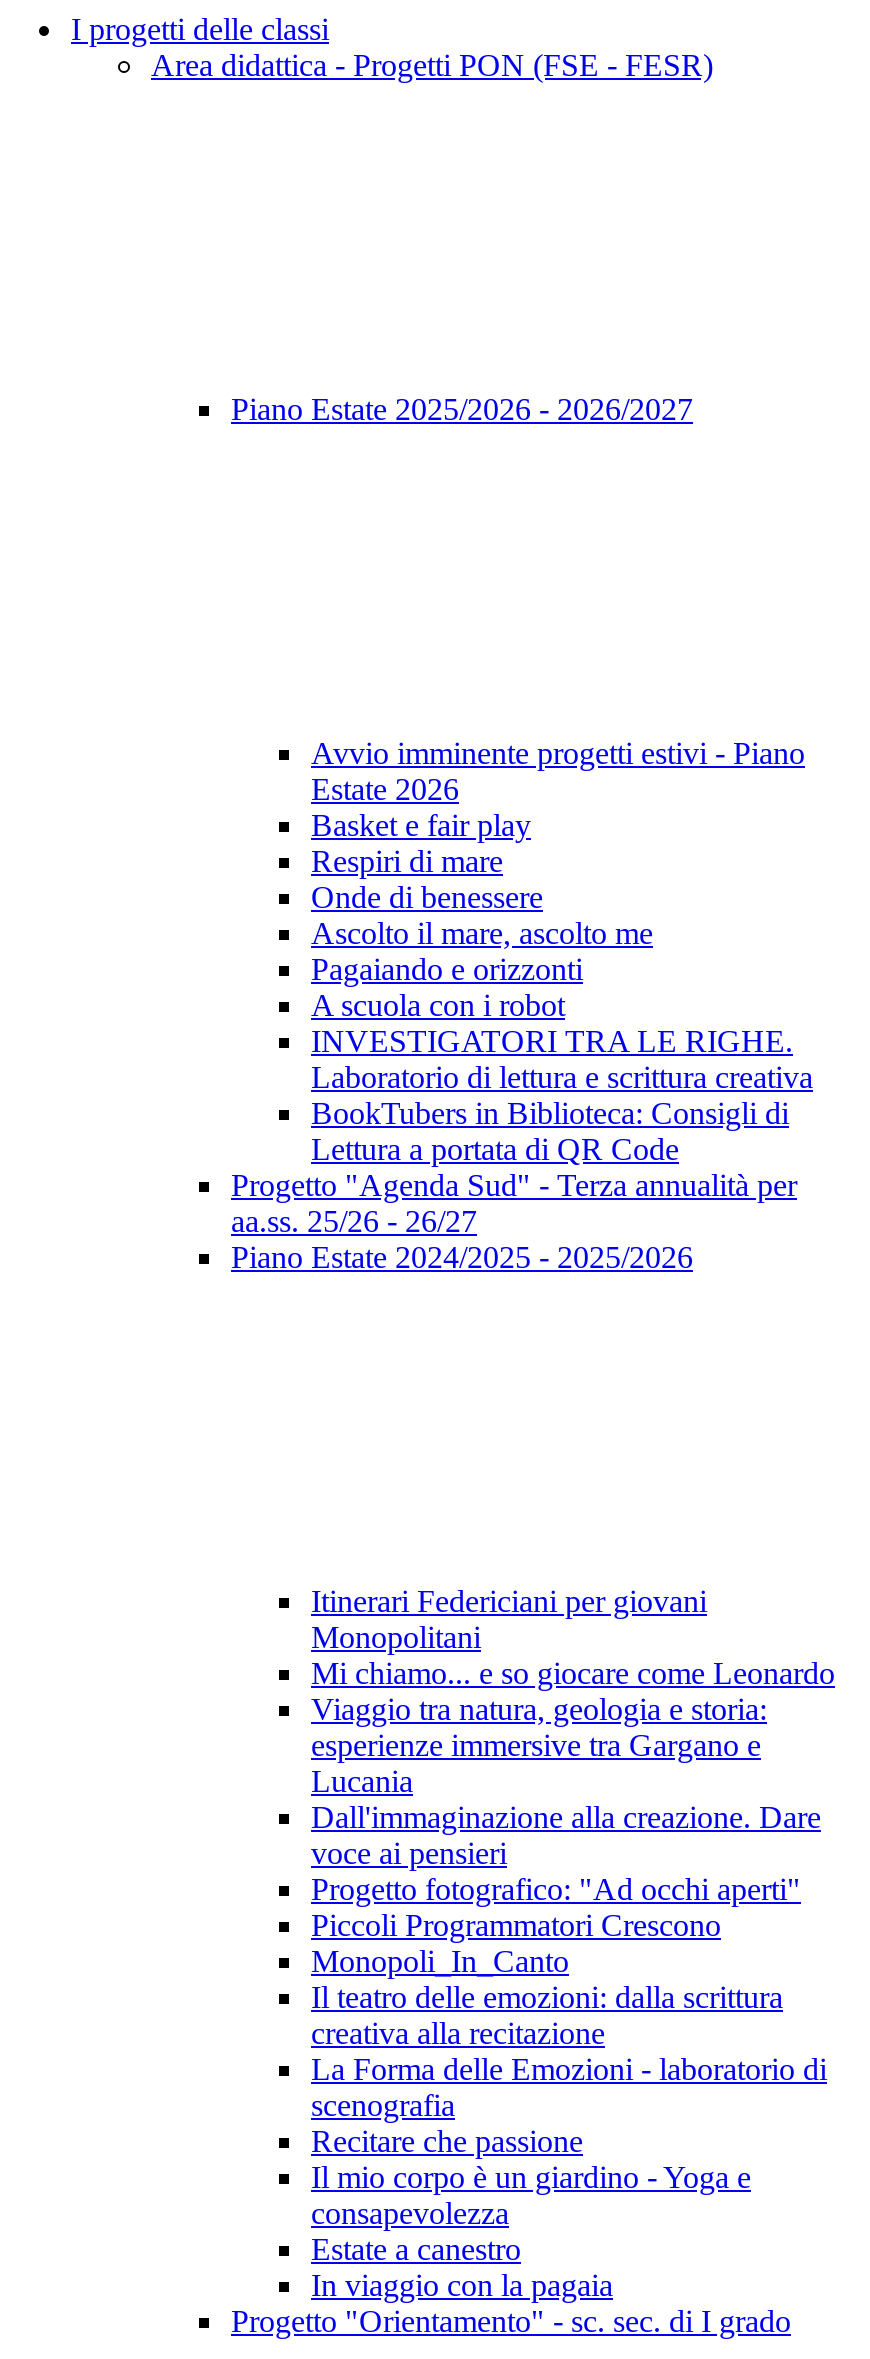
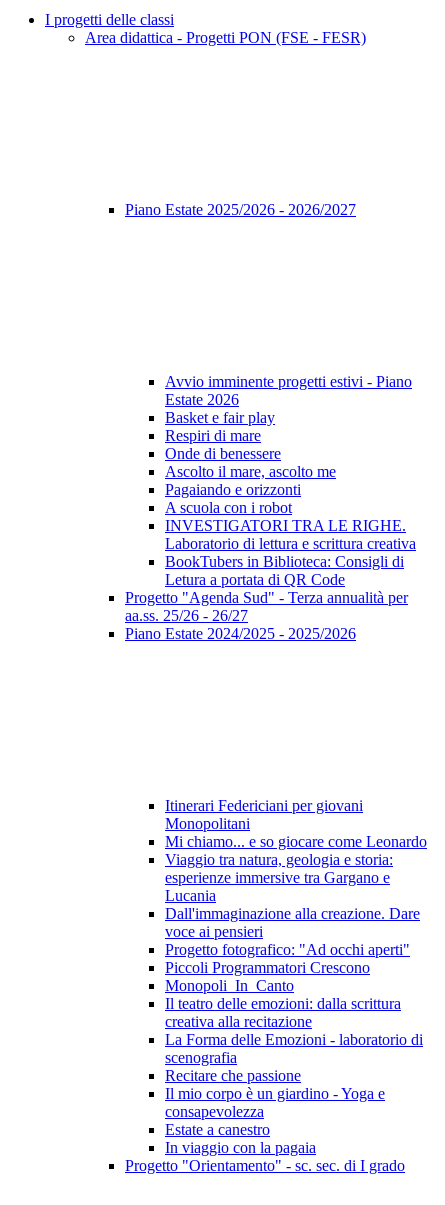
[311,1133,679,1167] Lettura a portata di QR Code -> [165,571,345,588] Letura a portata di QR Code

